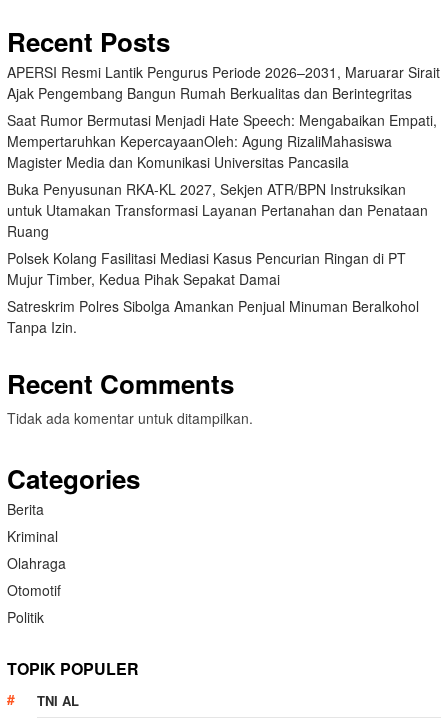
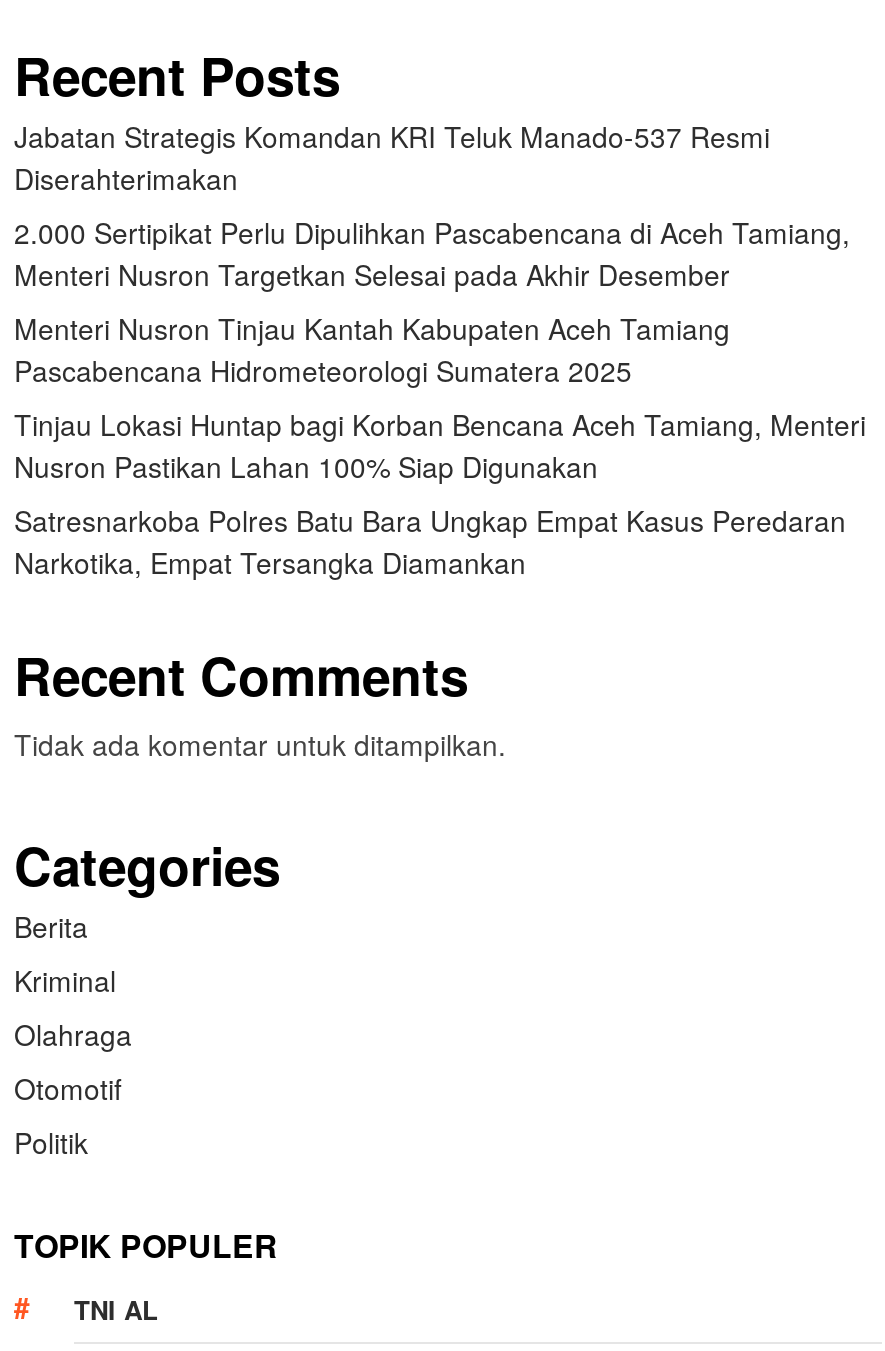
[7,62,440,337] APERSI Resmi Lantik Pengurus Periode 2026–2031, Maruarar Sirait | Ajak Pengembang Bangun Rumah Berkualitas dan Berintegritas | Saat Rumor Bermutasi Menjadi Hate Speech: Mengabaikan Empati, | Mempertaruhkan KepercayaanOleh: Agung RizaliMahasiswa | Magister Media dan Komunikasi Universitas Pancasila | Buka Penyusunan RKA-KL 2027, Sekjen ATR/BPN Instruksikan | untuk Utamakan Transformasi Layanan Pertanahan dan Penataan | Ruang | Polsek Kolang Fasilitasi Mediasi Kasus Pencurian Ringan di PT | Mujur Timber, Kedua Pihak Sepakat Damai | Satreskrim Polres Sibolga Amankan Penjual Minuman Beralkohol | Tanpa Izin. -> [14,116,866,582] Jabatan Strategis Komandan KRI Teluk Manado-537 Resmi | Diserahterimakan | 2.000 Sertipikat Perlu Dipulihkan Pascabencana di Aceh Tamiang, | Menteri Nusron Targetkan Selesai pada Akhir Desember | Menteri Nusron Tinjau Kantah Kabupaten Aceh Tamiang | Pascabencana Hidrometeorologi Sumatera 2025 | Tinjau Lokasi Huntap bagi Korban Bencana Aceh Tamiang, Menteri | Nusron Pastikan Lahan 100% Siap Digunakan | Satresnarkoba Polres Batu Bara Ungkap Empat Kasus Peredaran | Narkotika, Empat Tersangka Diamankan

